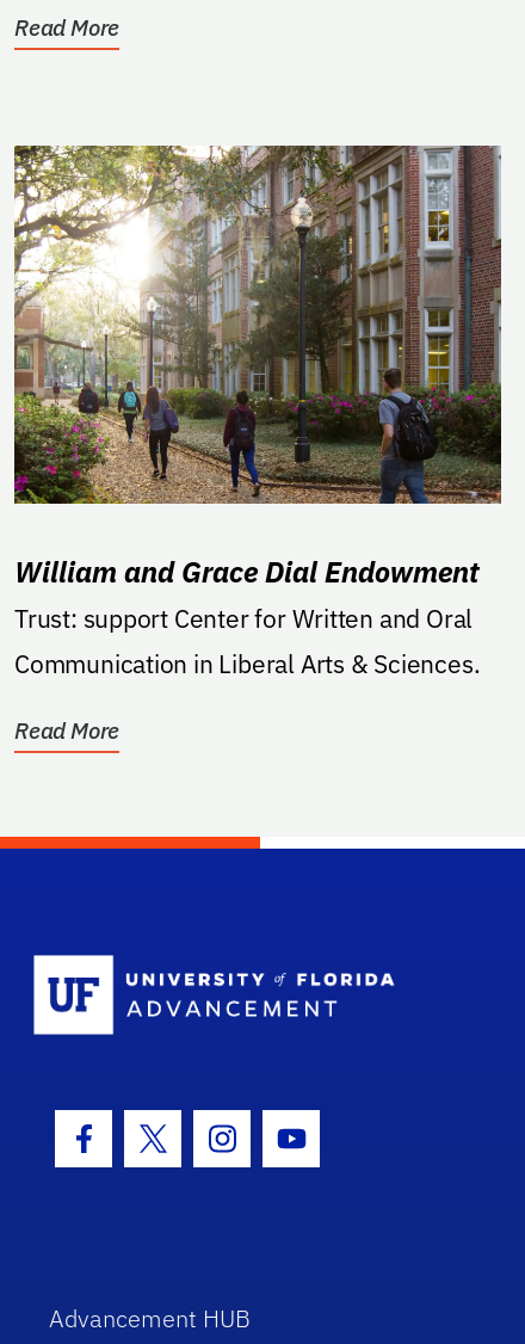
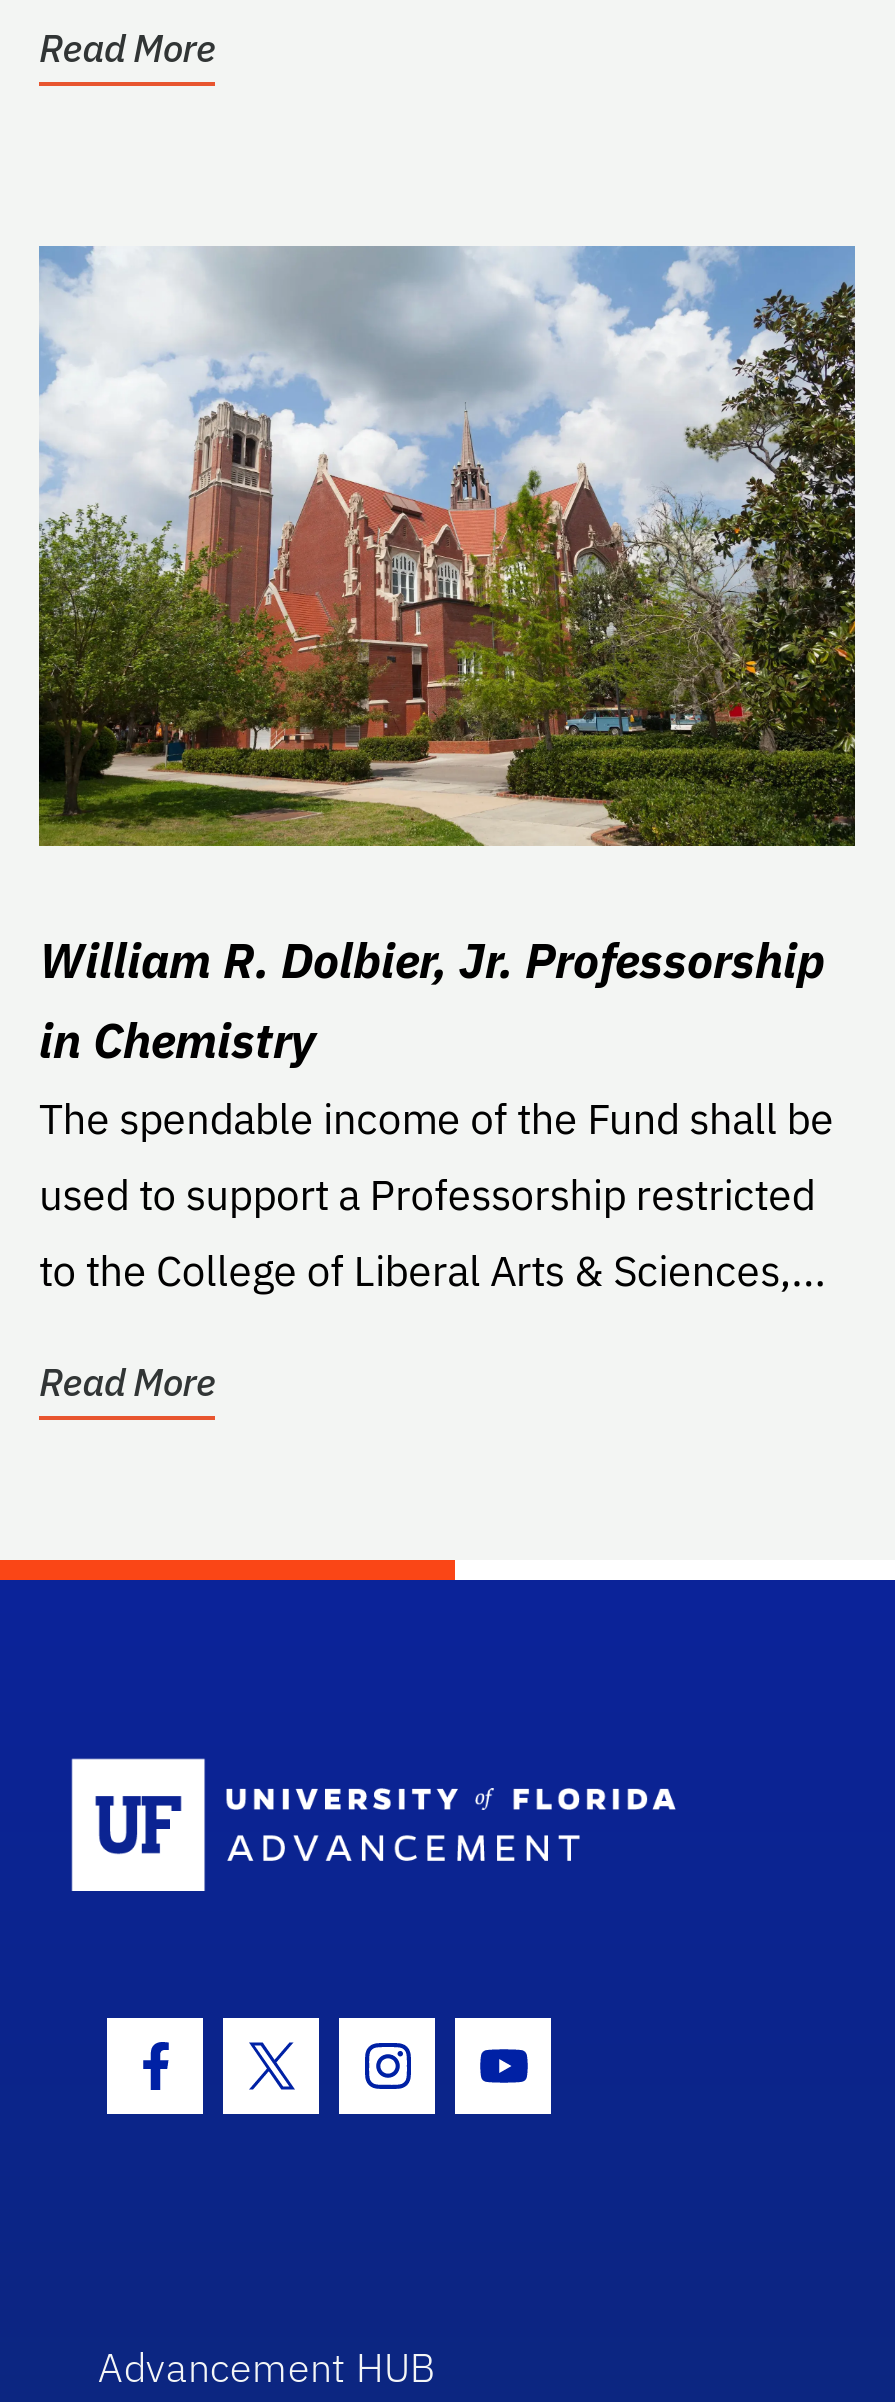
[13,144,501,450] [image] -> [37,244,857,848] [image]
[14,552,480,680] William and Grace Dial Endowment | Trust: support Center for Written and Oral | Communication in Liberal Arts & Sciences. -> [39,927,834,1297] William R. Dolbier, Jr. Professorship | in Chemistry | The spendable income of the Fund shall be | used to support a Professorship restricted | to the College of Liberal Arts & Sciences,...

